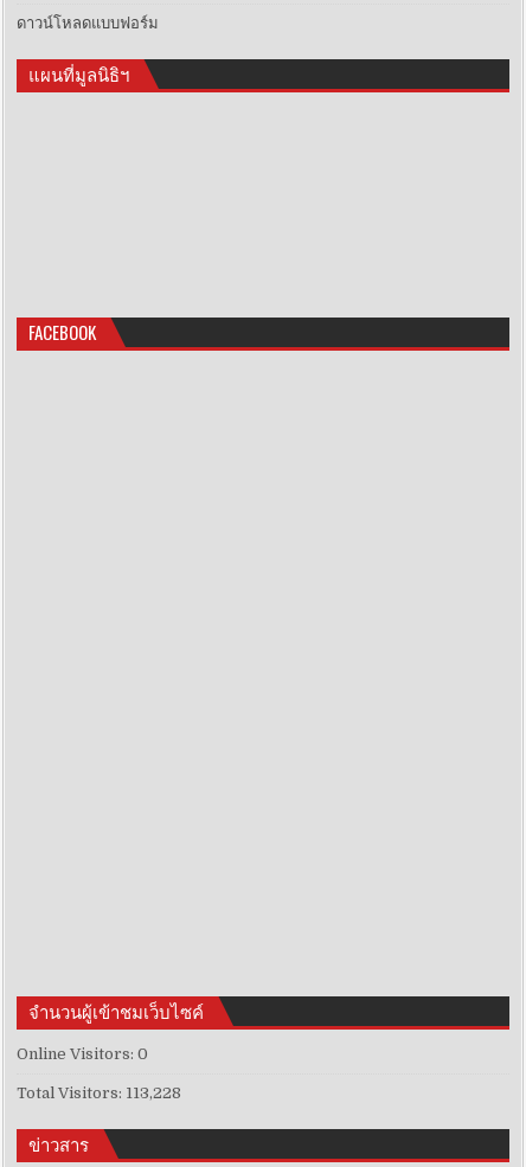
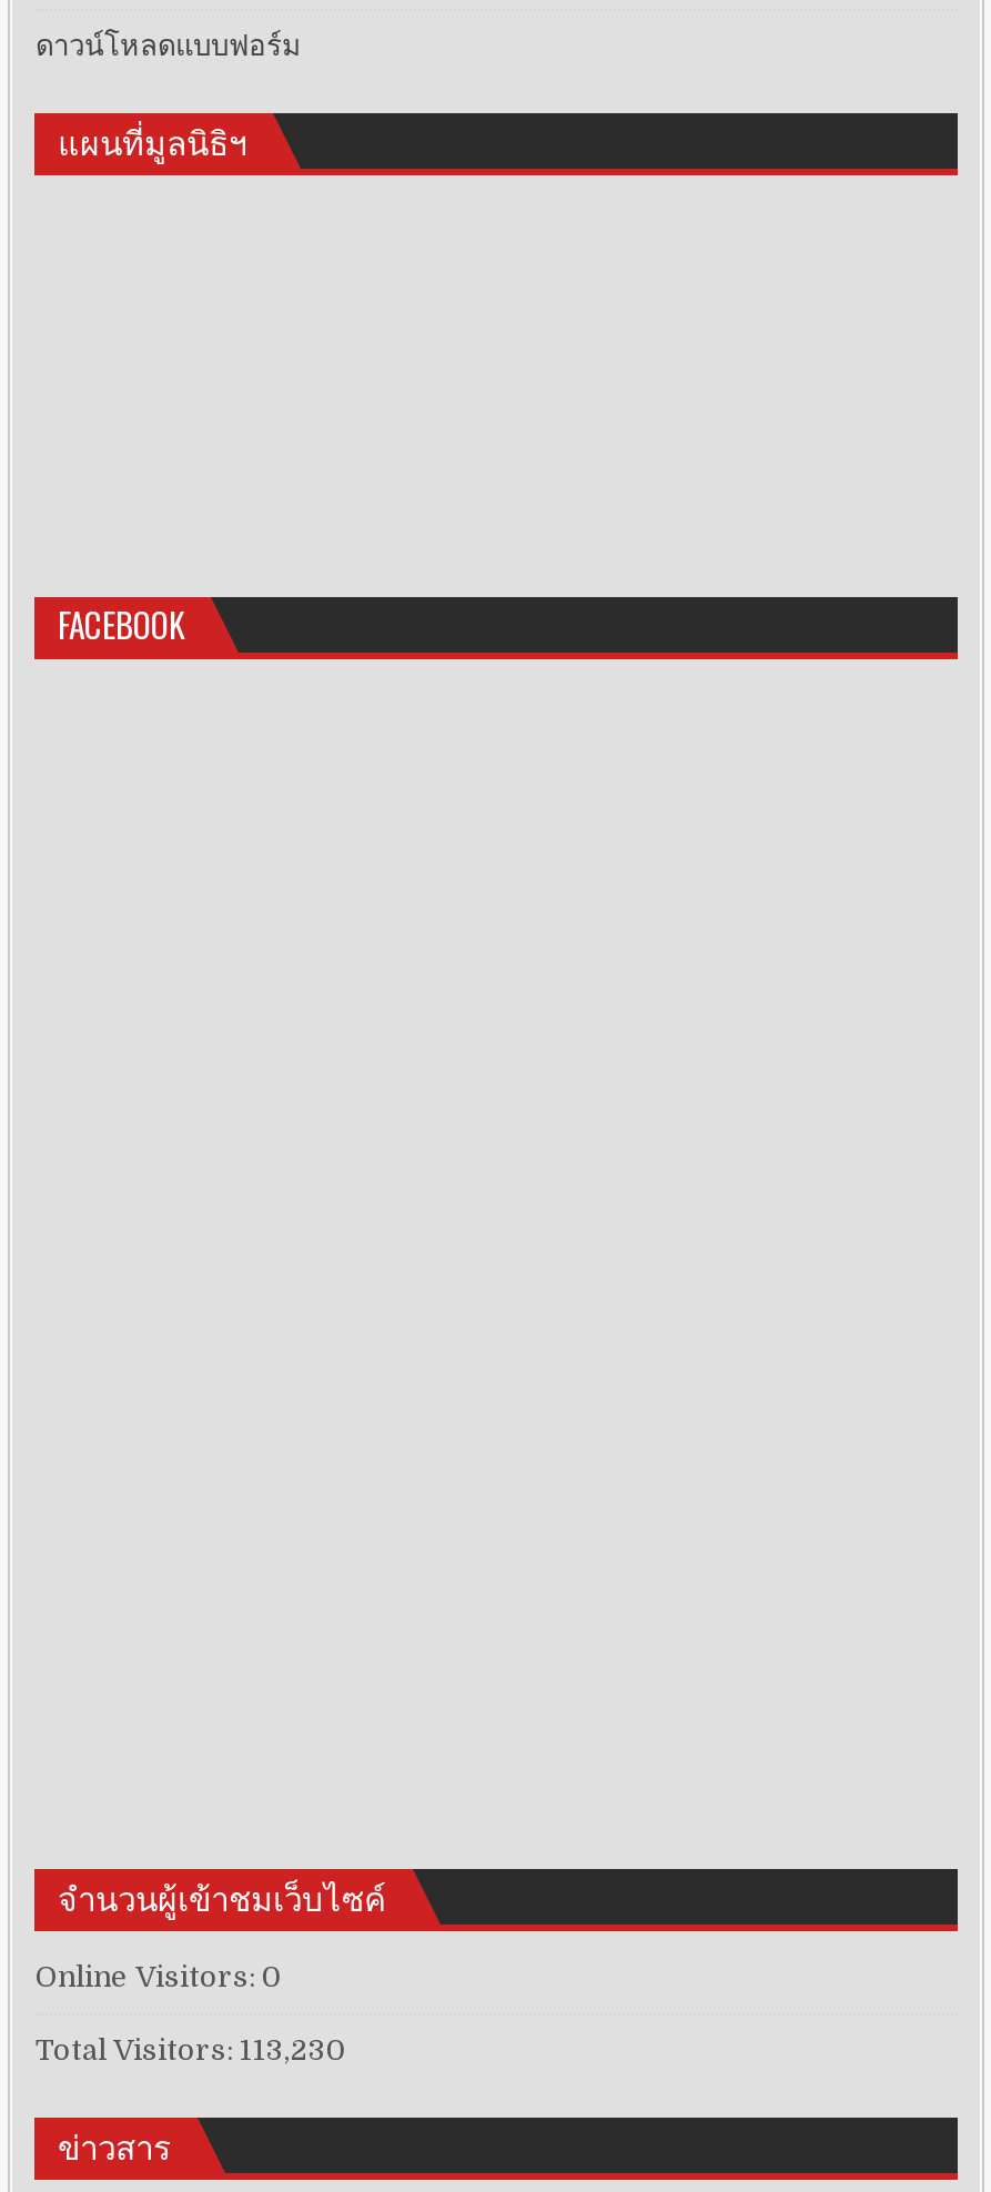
[17,1085,182,1102] Total Visitors: 113,228 -> [36,2033,346,2066] Total Visitors: 113,230

